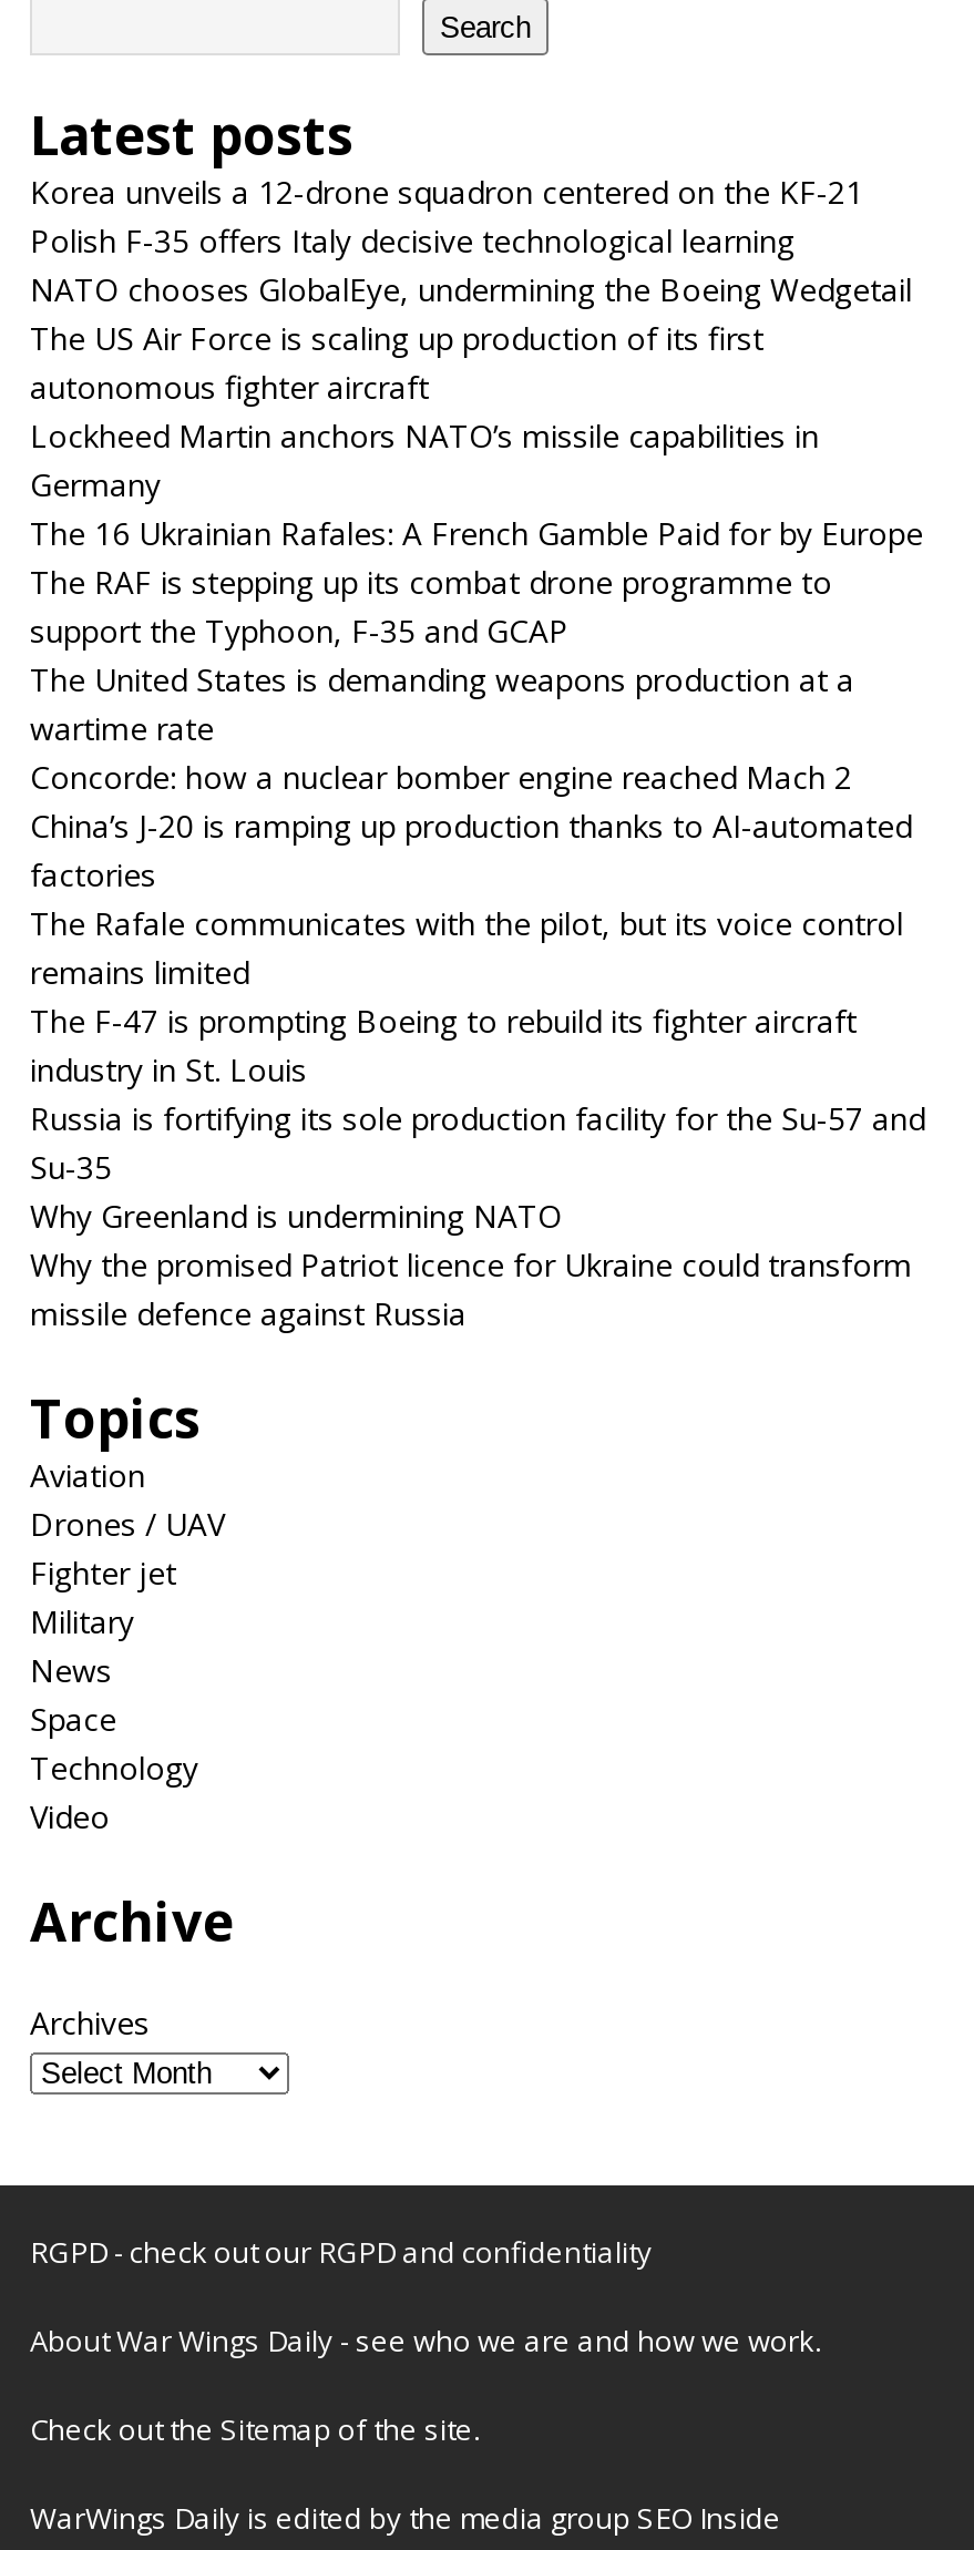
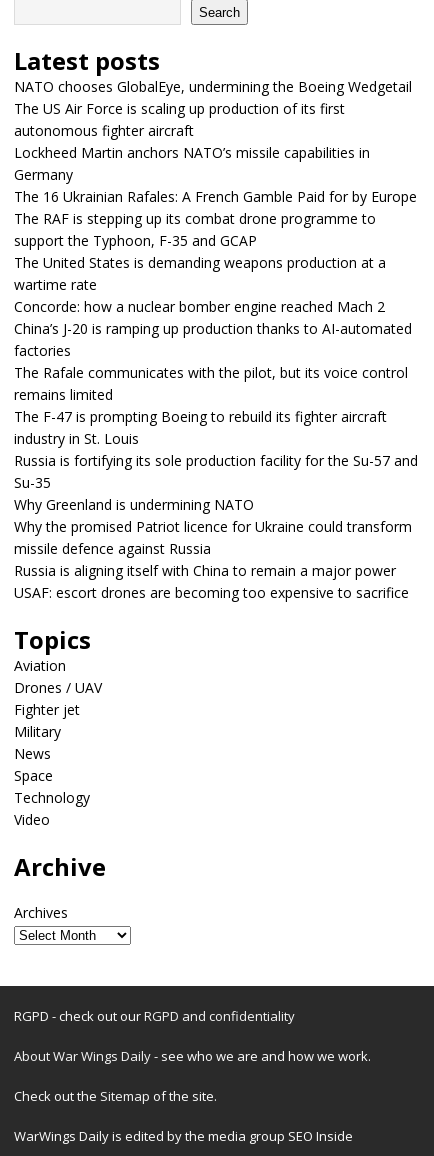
[30,171,863,262] Korea unveils a 12-drone squadron centered on the KF-21 | Polish F-35 offers Italy decisive technological learning -> none
moved [30,268,925,1334] -> [14,77,418,558]: NATO chooses GlobalEye, undermining the Boeing Wedgetail | The US Air Force is scaling up production of its first | autonomous fighter aircraft | ... | Why the promised Patriot licence for Ukraine could transform | missile defence against Russia
none -> [14,561,409,602] Russia is aligning itself with China to remain a major power | USAF: escort drones are becoming too expensive to sacrifice

